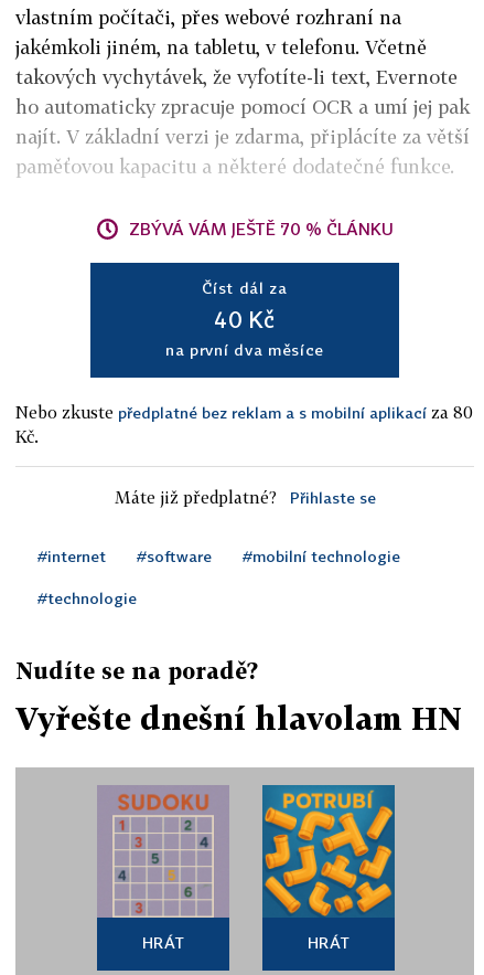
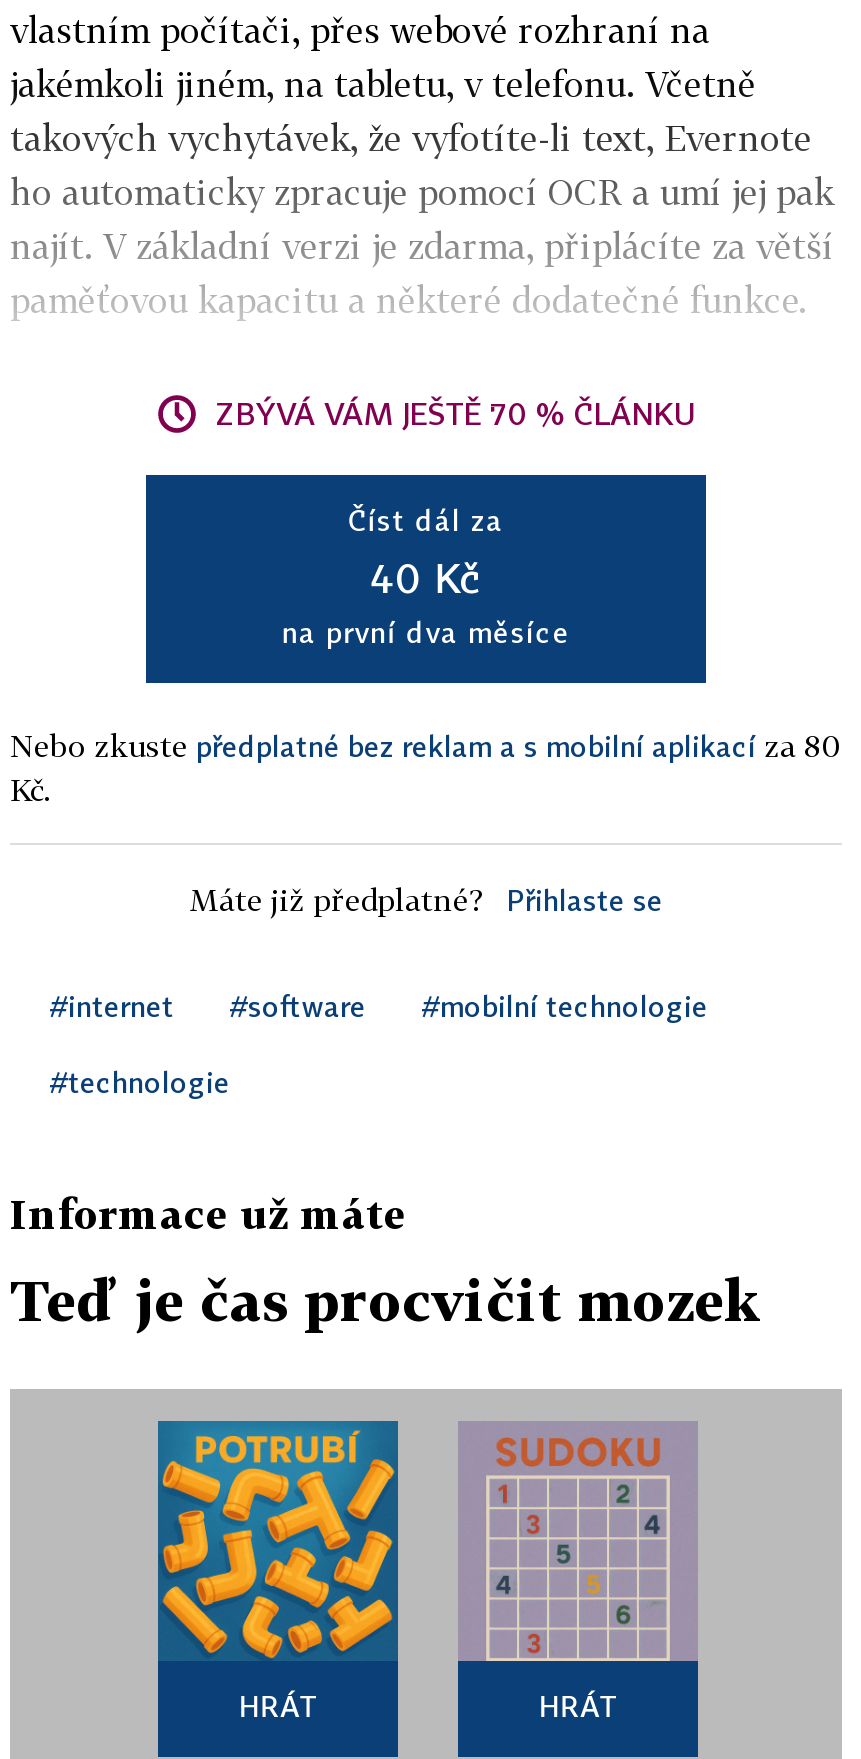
[15,657,258,683] Nudíte se na poradě? -> [10,1189,406,1237] Informace už máte
[15,700,462,736] Vyřešte dnešní hlavolam HN -> [10,1267,762,1333] Teď je čas procvičit mozek
[98,786,228,919] [image] -> [158,1421,398,1661] [image]
[262,785,395,918] [image] -> [460,1423,696,1663] [image]

